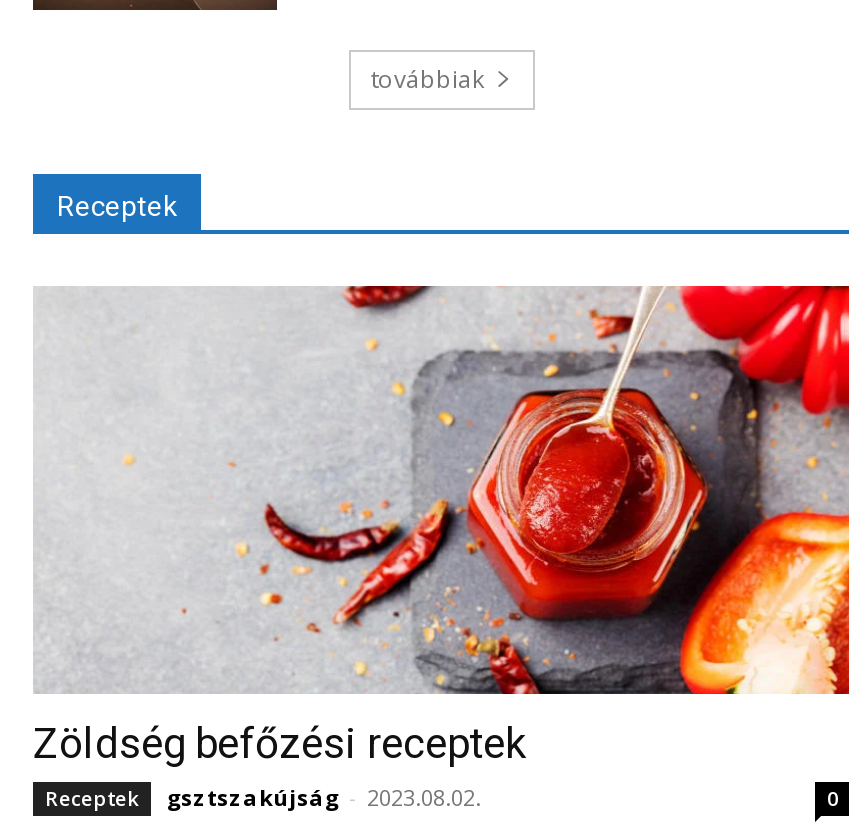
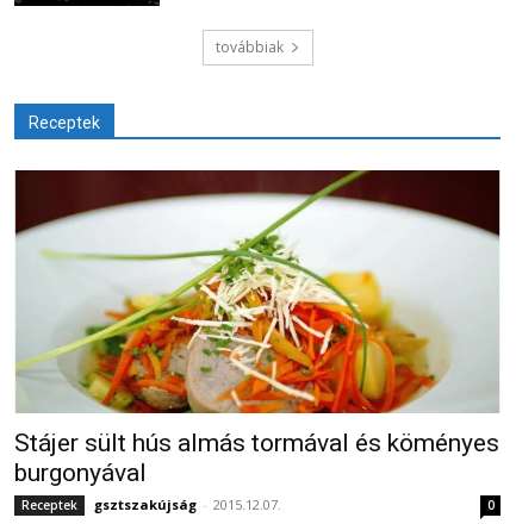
[33,284,851,768] [image] | Zöldség befőzési receptek -> [14,169,501,487] [image] | Stájer sült hús almás tormával és köményes | burgonyával
[167,782,481,812] gsztszakújság - 2023.08.02. -> [94,495,281,513] gsztszakújság - 2015.12.07.

